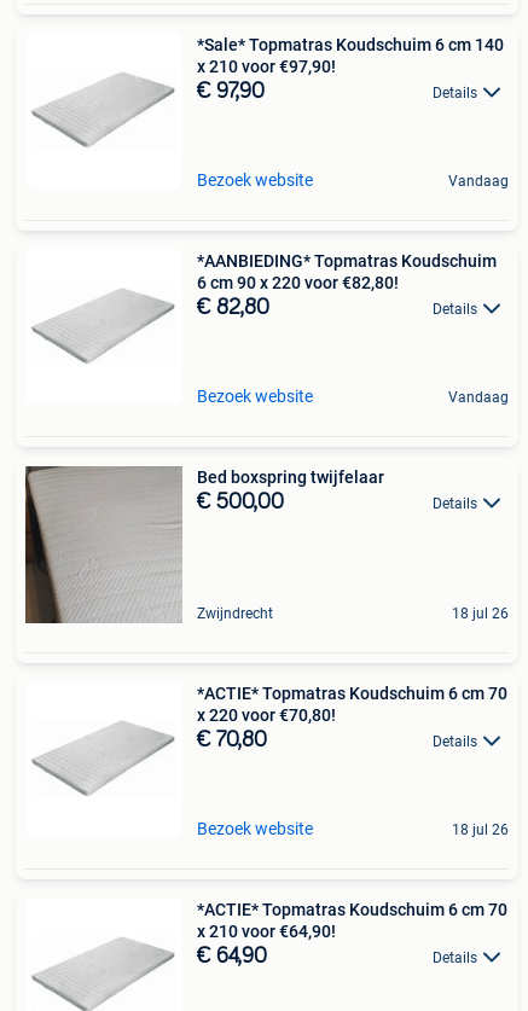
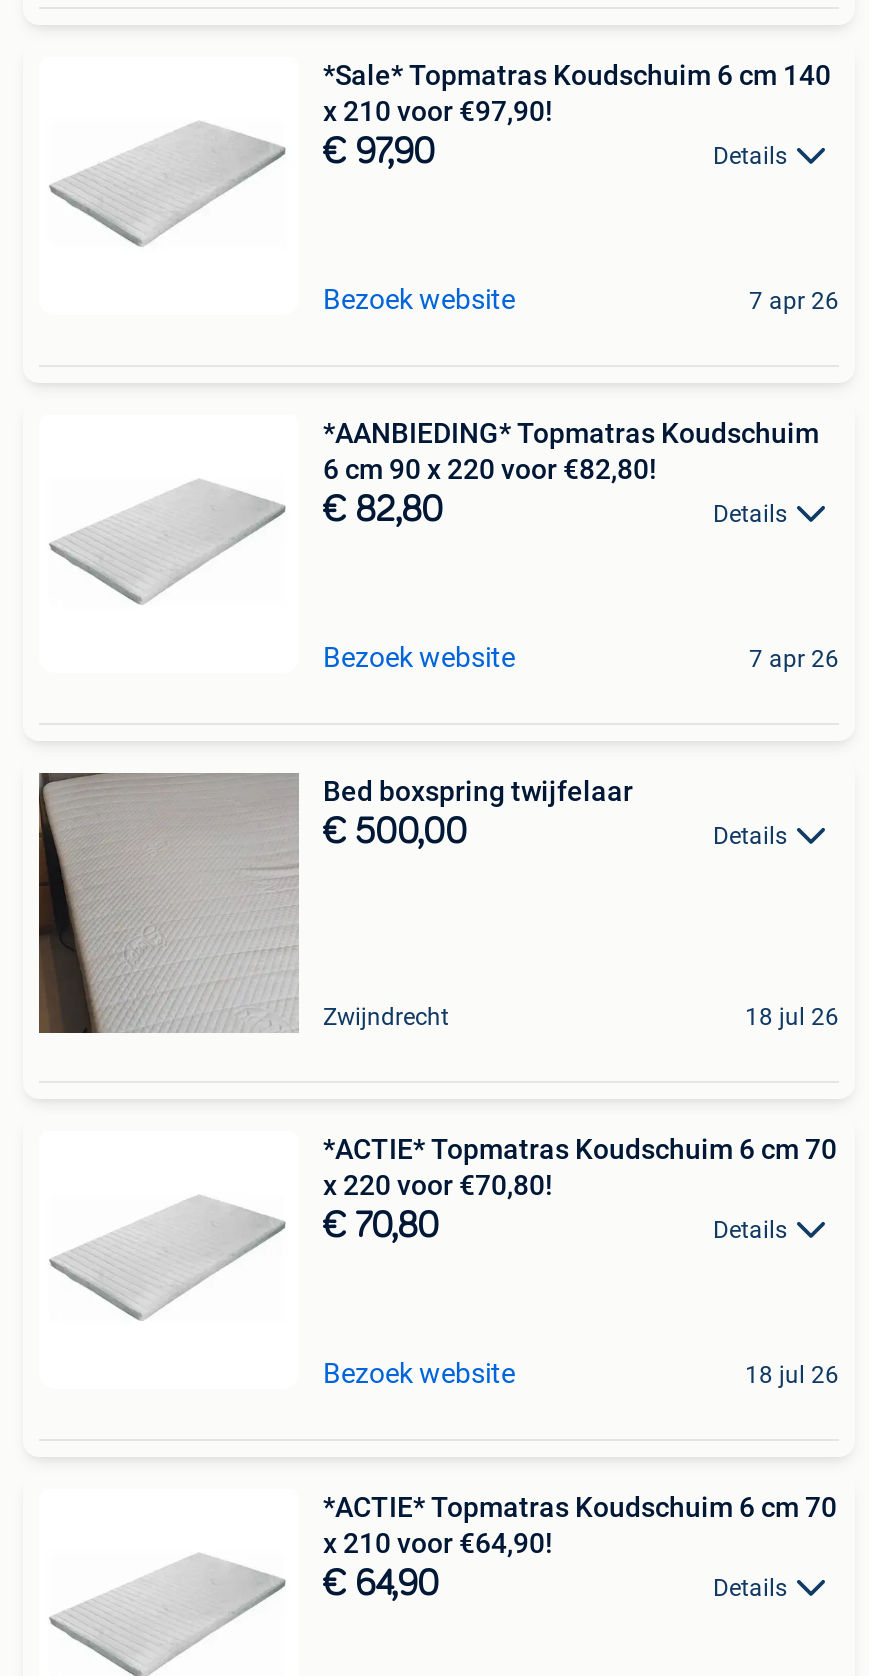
[448,173,509,190] Vandaag -> [749,288,839,316] 7 apr 26
[448,389,509,406] Vandaag -> [749,646,839,674] 7 apr 26

